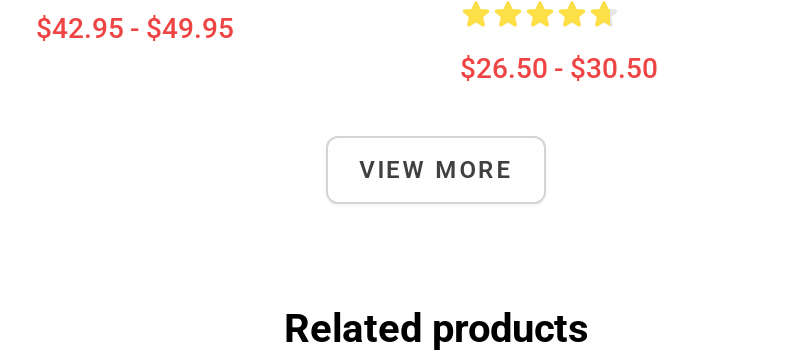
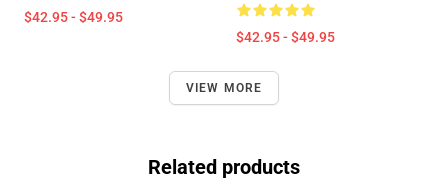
[460,52,658,84] $26.50 - $30.50 -> [236,29,335,45] $42.95 - $49.95

